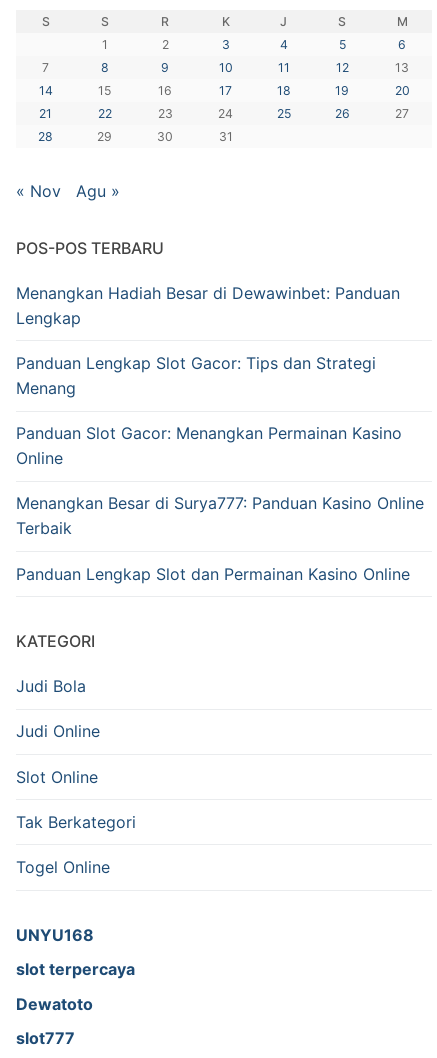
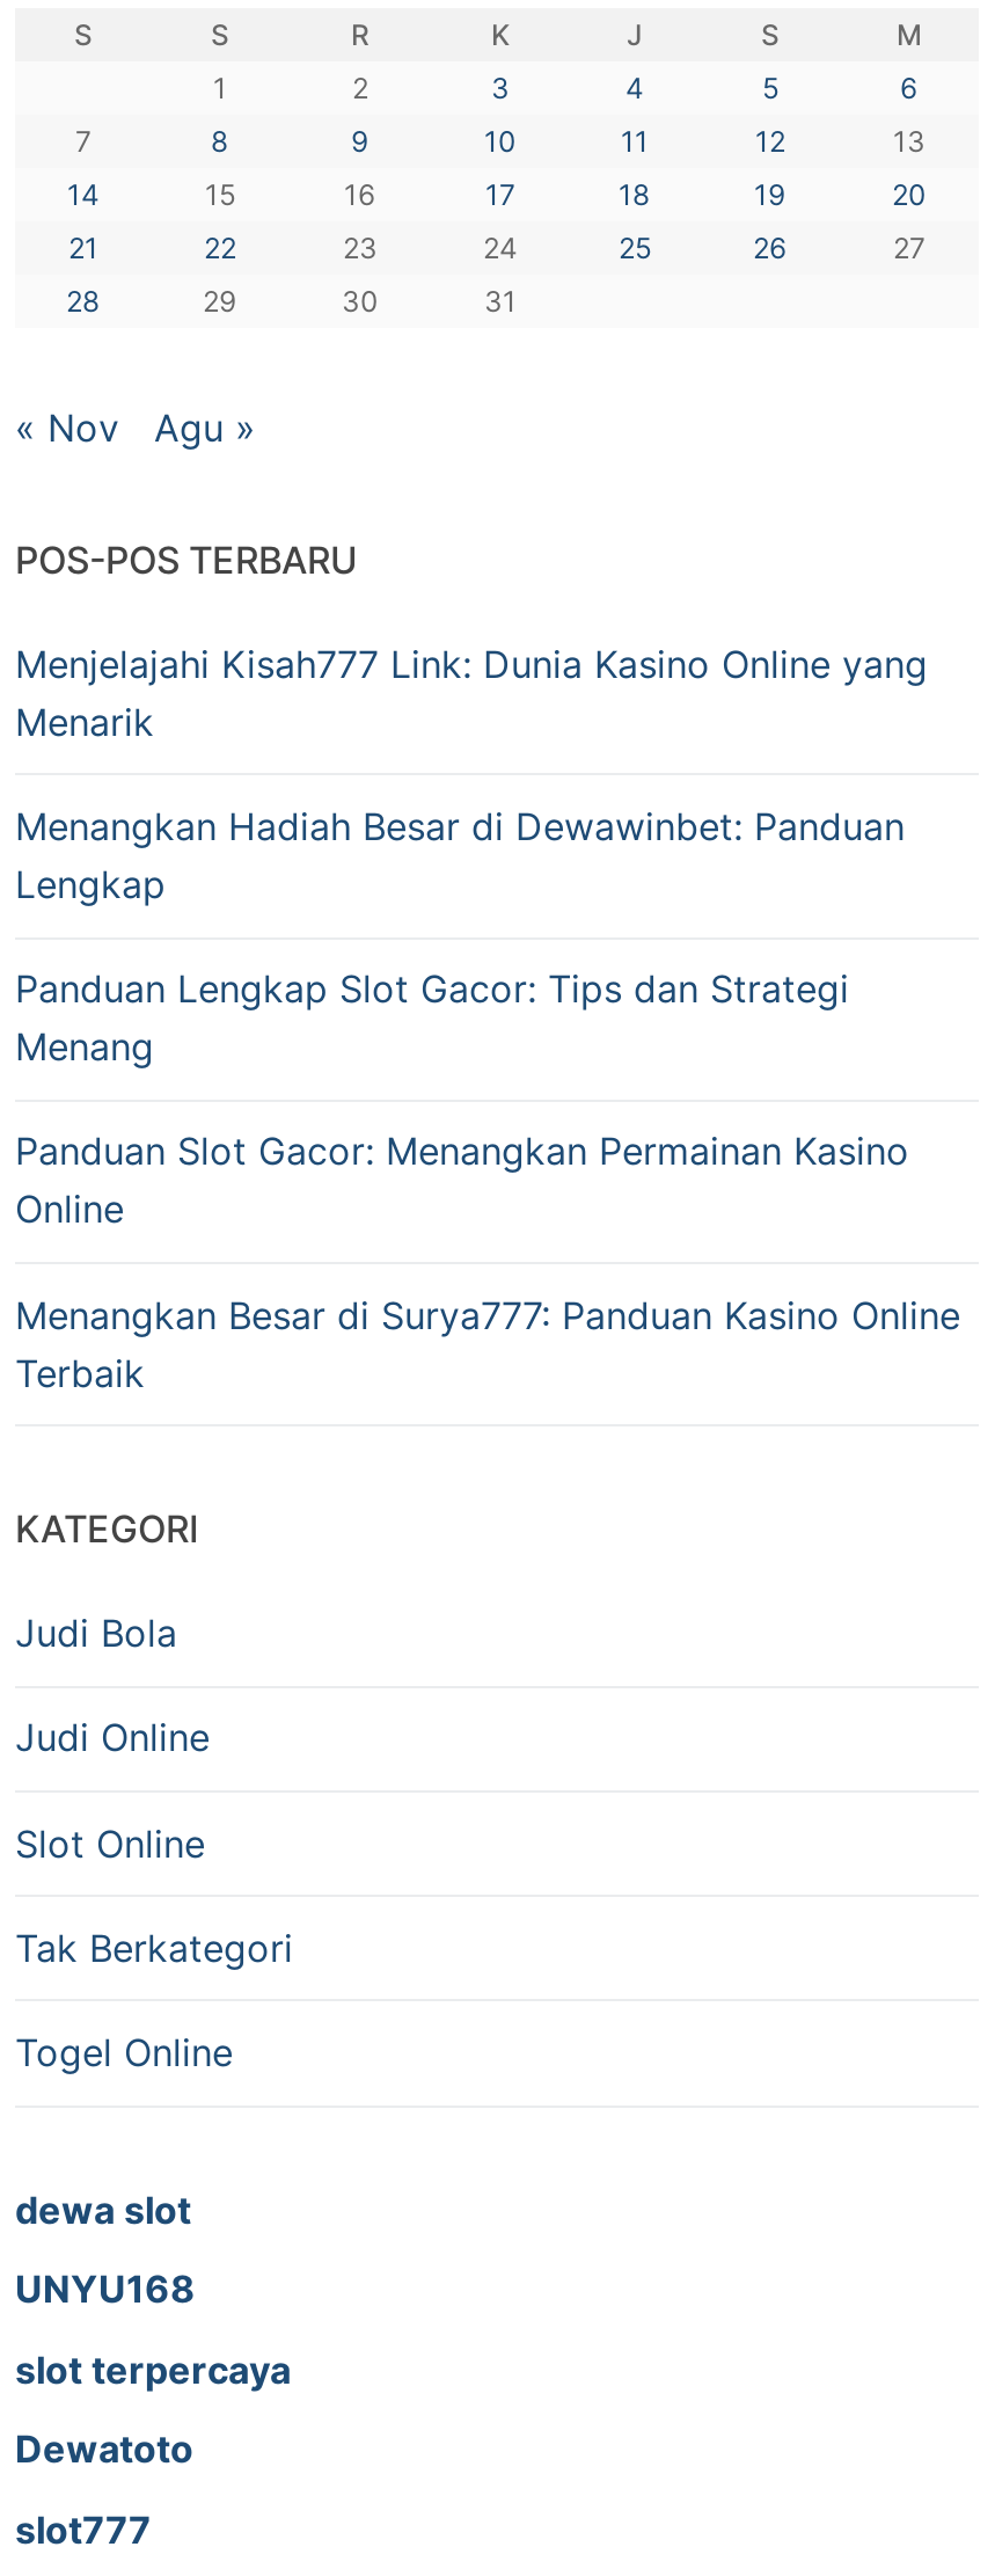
none -> [15,641,928,745] Menjelajahi Kisah777 Link: Dunia Kasino Online yang | Menarik
[16,564,410,584] Panduan Lengkap Slot dan Permainan Kasino Online -> none
none -> [15,2185,191,2232] dewa slot

